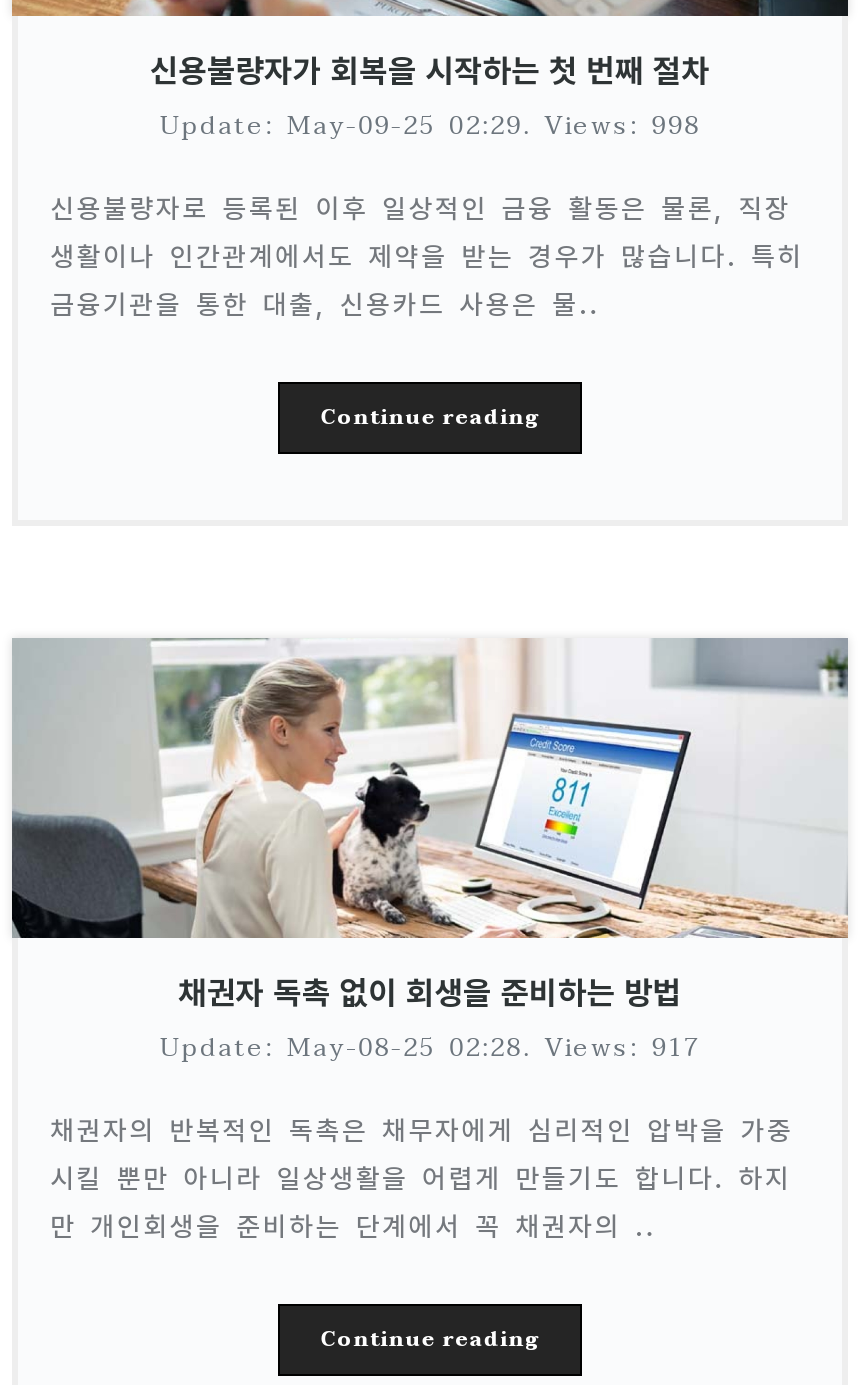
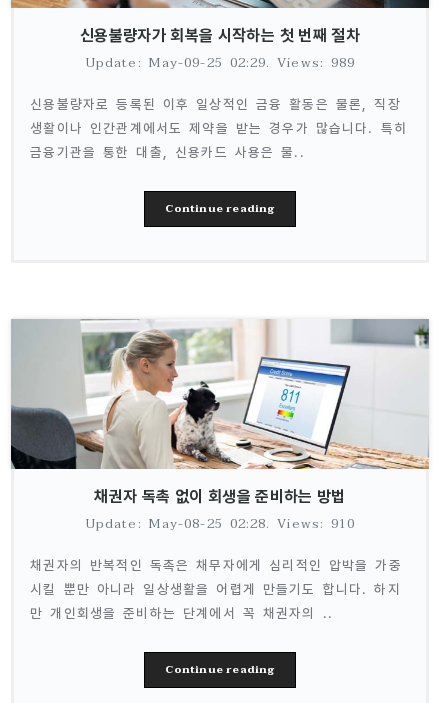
[159,105,701,149] Update: May-09-25 02:29. Views: 998 -> [85,52,355,74] Update: May-09-25 02:29. Views: 989
[159,1025,701,1069] Update: May-08-25 02:28. Views: 917 -> [85,513,355,535] Update: May-08-25 02:28. Views: 910

